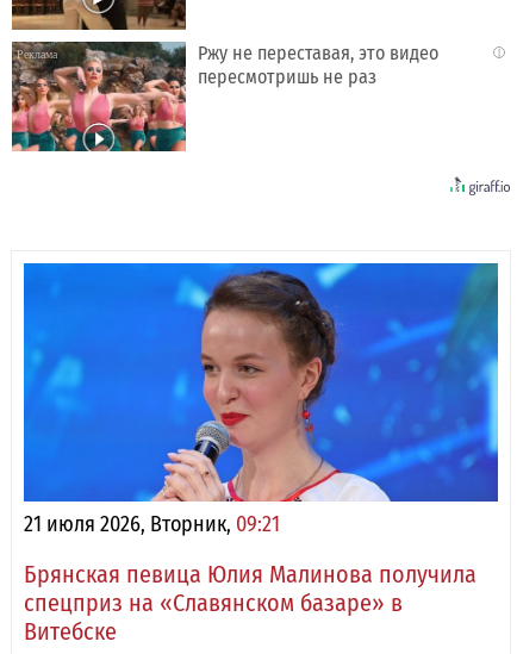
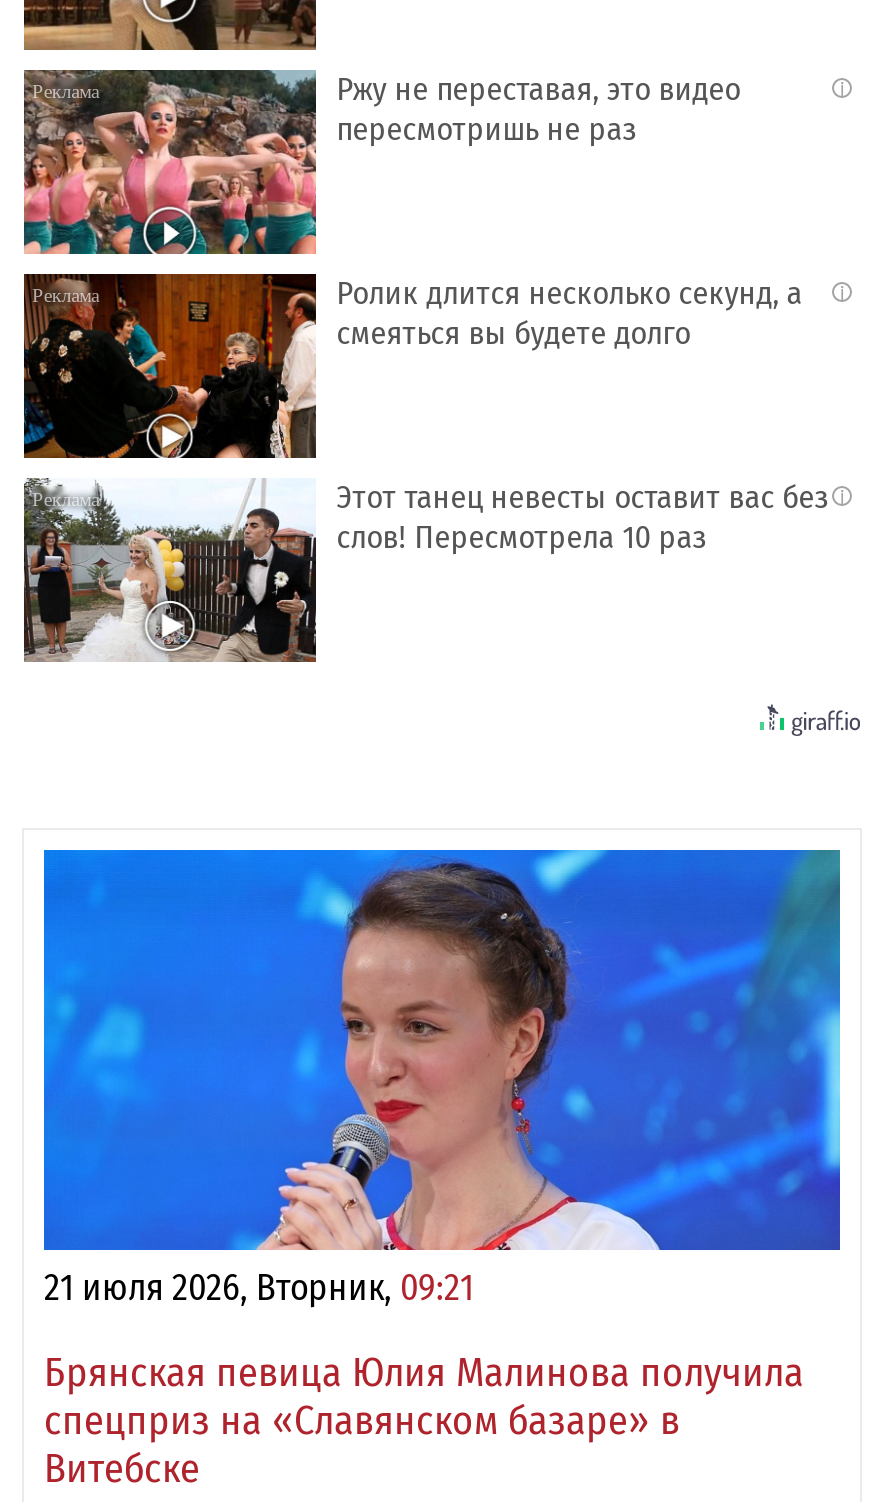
none -> [22,272,803,460] [image] | Ролик длится несколько секунд, а | смеяться вы будете долго
none -> [22,478,829,664] [image] | Этот танец невесты оставит вас без | слов! Пересмотрела 10 раз

